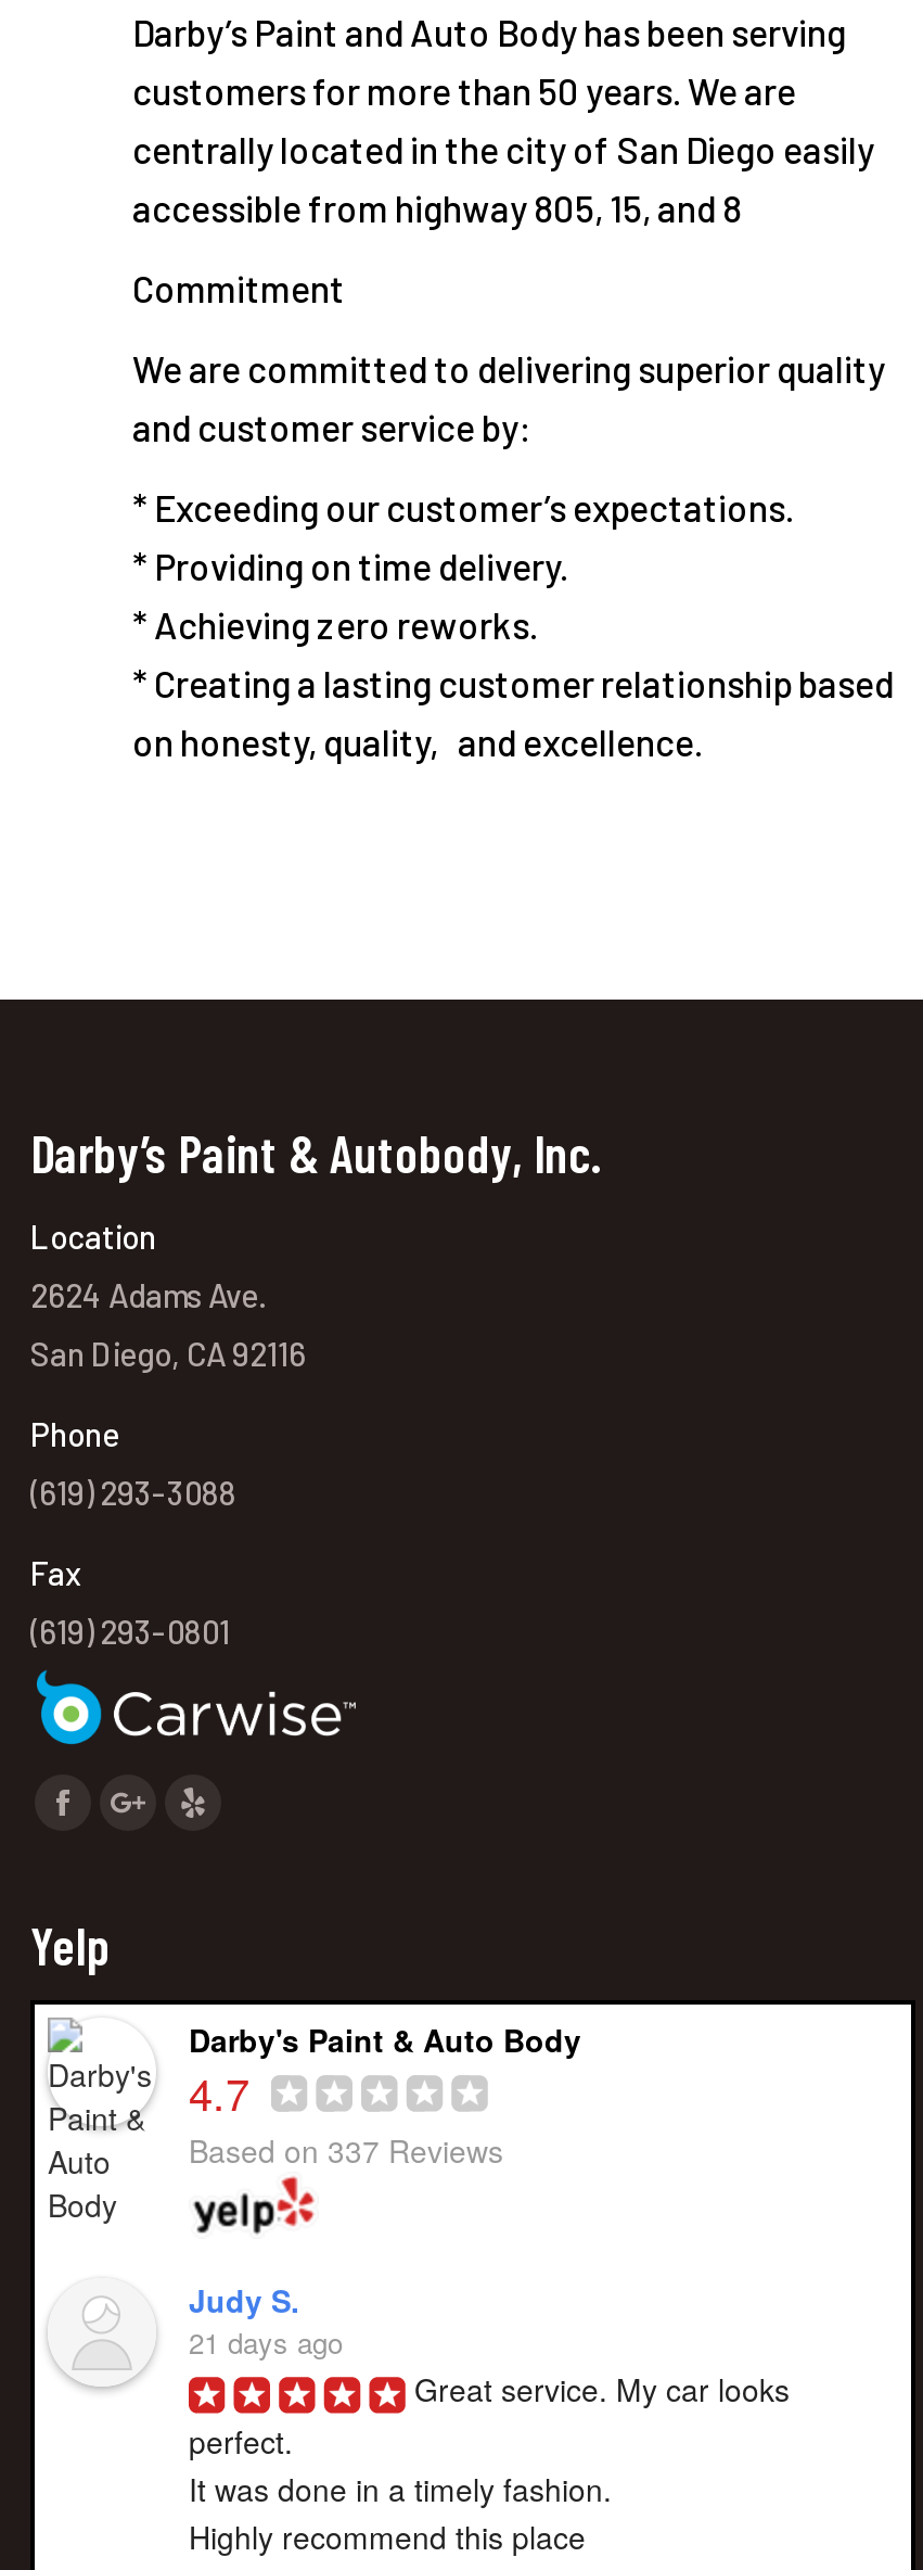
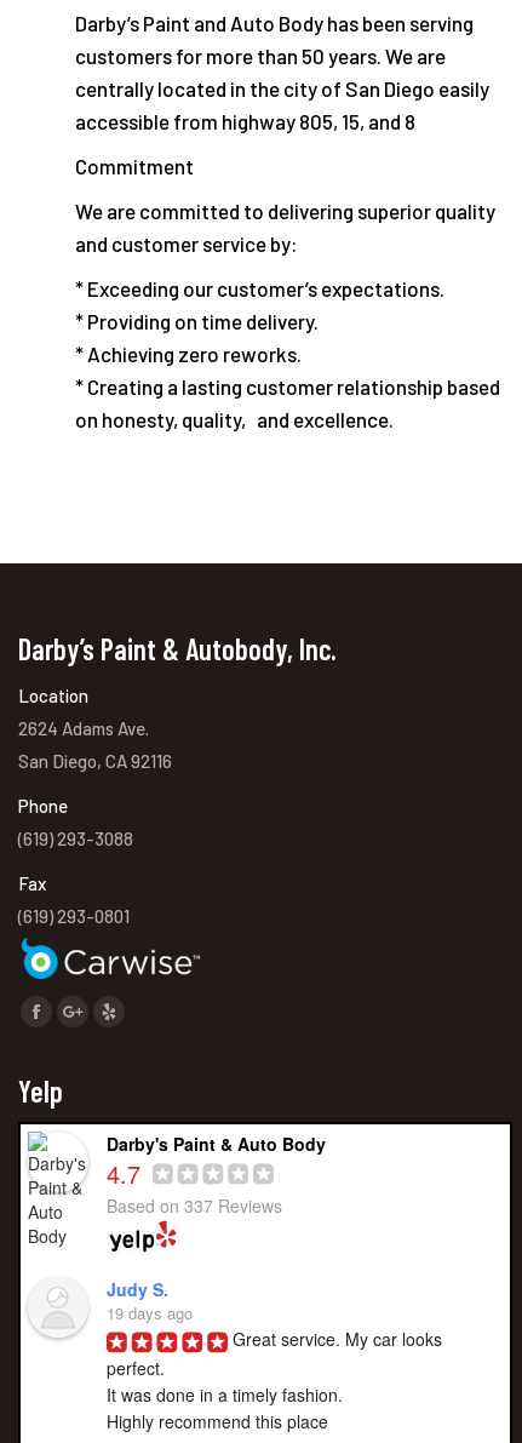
[189,2322,343,2363] 21 days ago -> [107,1301,193,1325] 19 days ago

